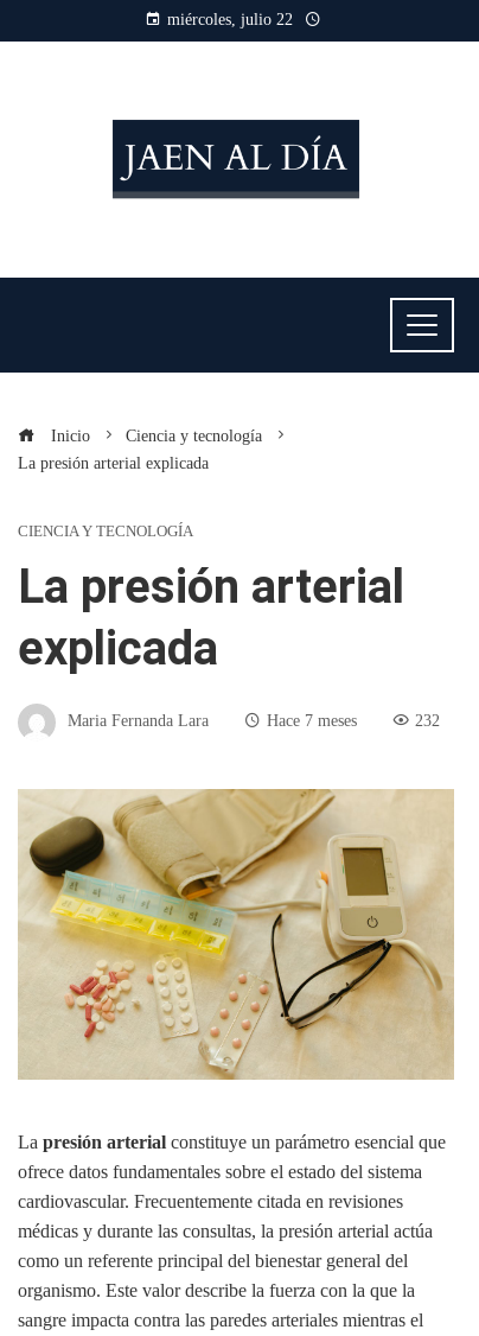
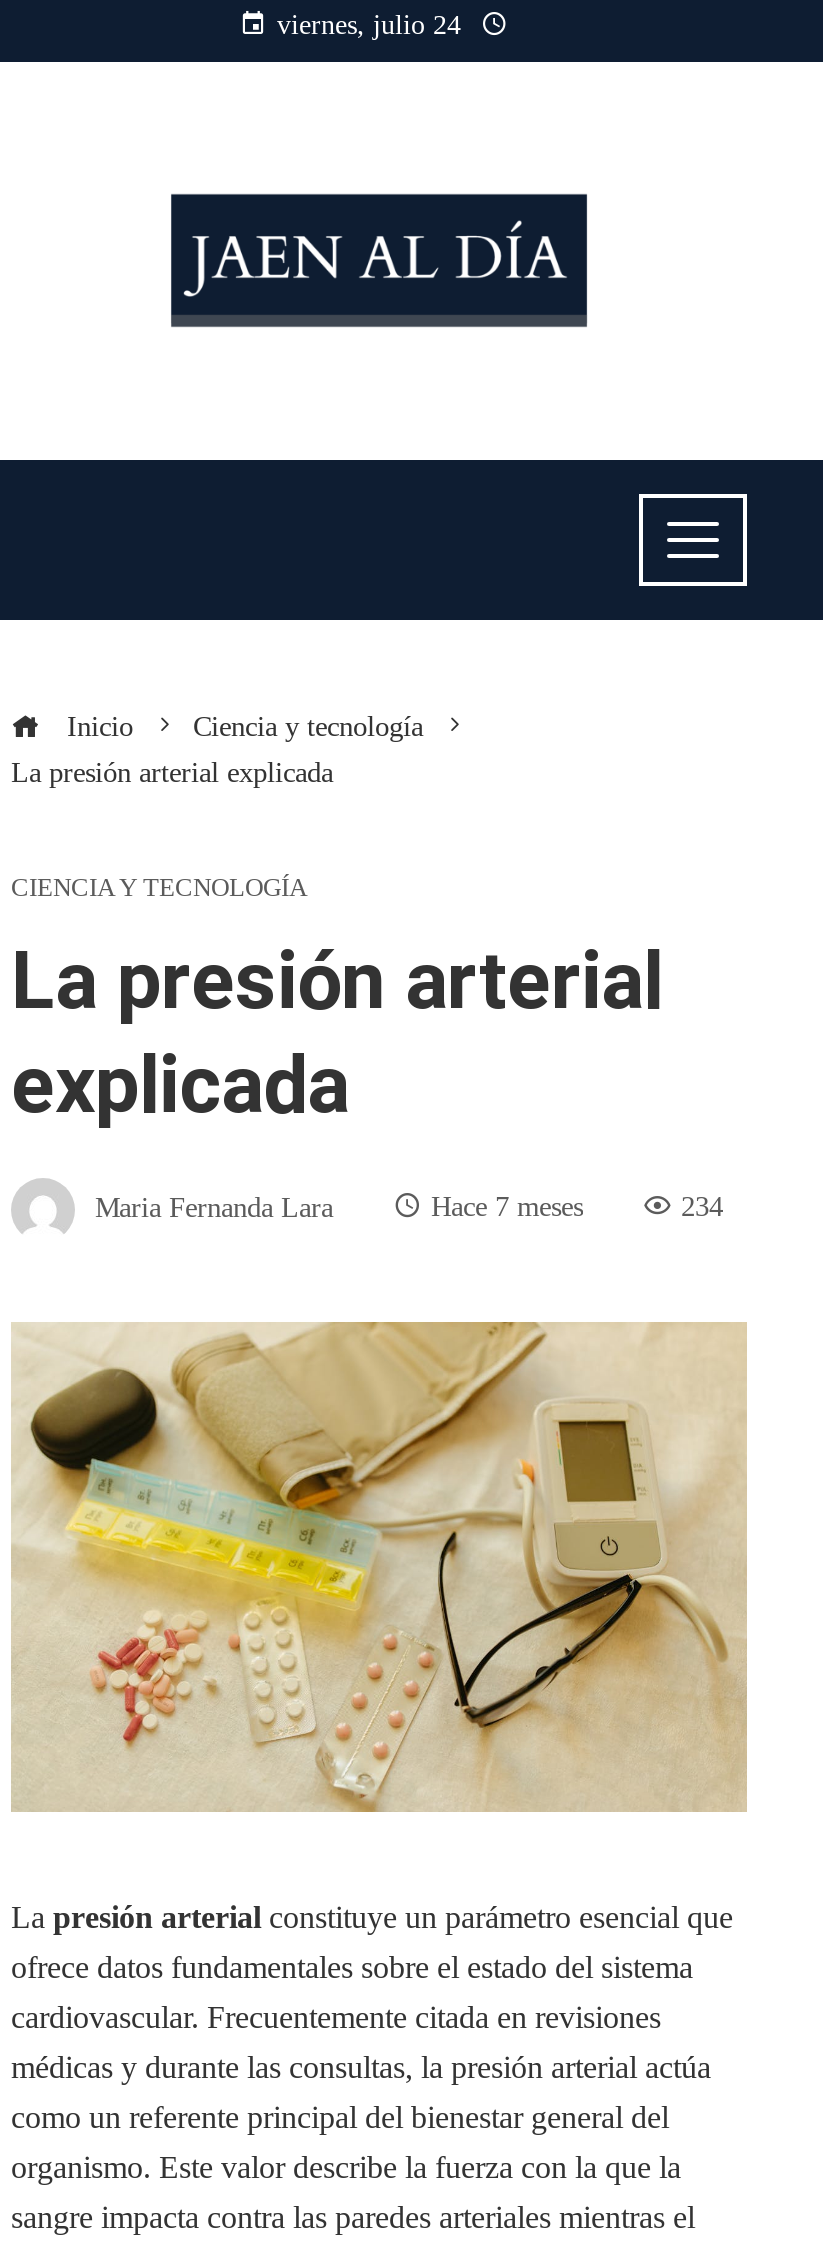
[167,11,293,28] miércoles, julio 22 -> [277,10,461,40] viernes, julio 24
[415,711,440,730] 232 -> [681,1191,723,1223] 234

